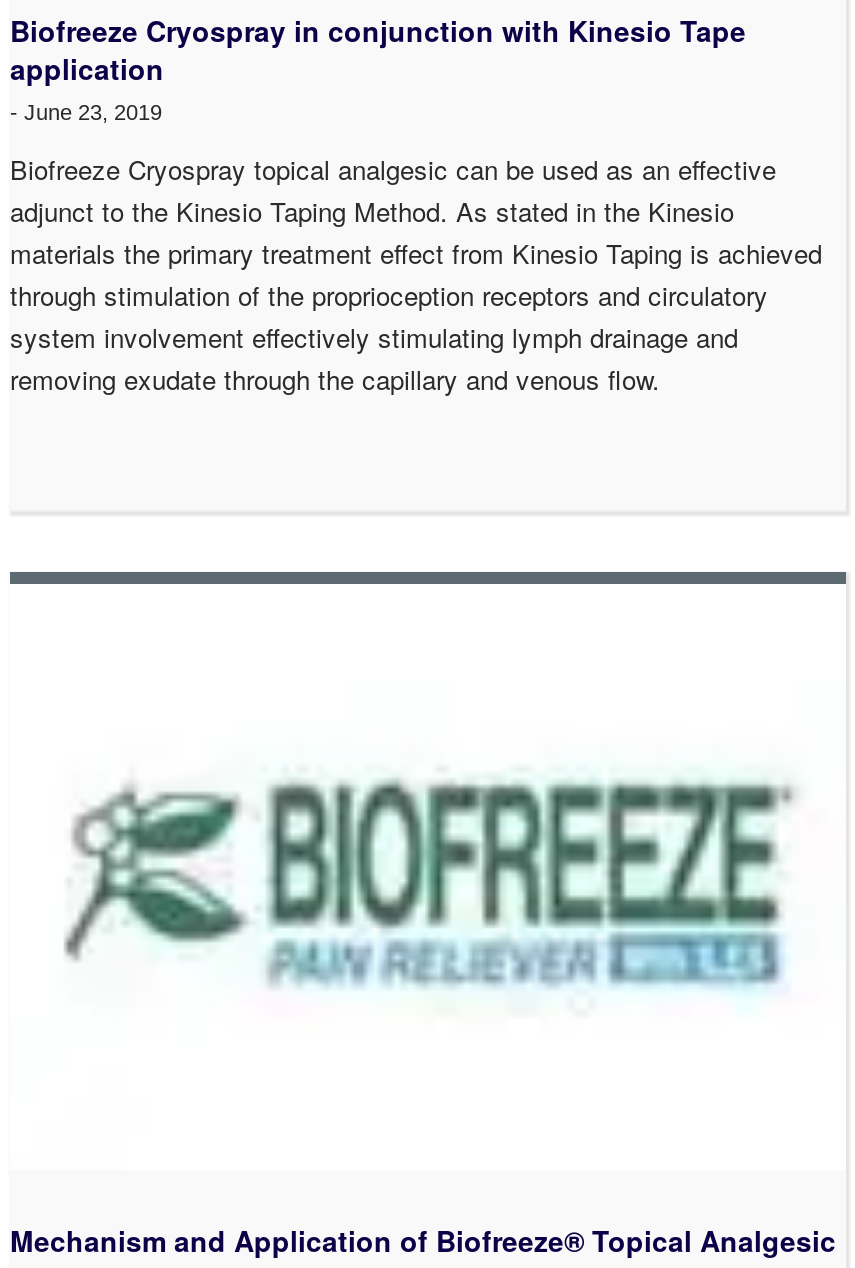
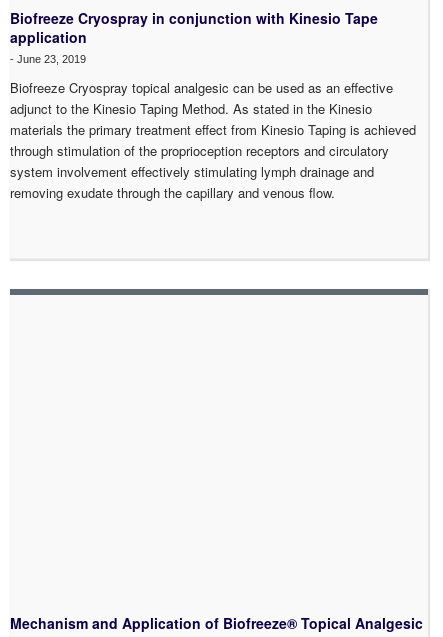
[64,776,796,996] [image] -> none

